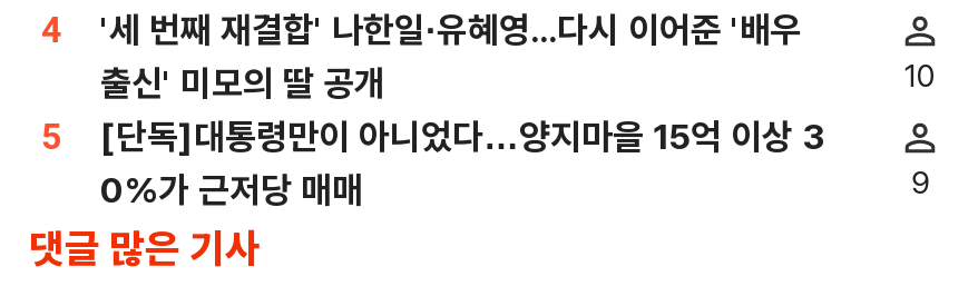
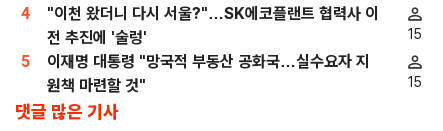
[100,9,936,105] '세 번째 재결합' 나한일·유혜영...다시 이어준 '배우 | 출신' 미모의 딸 공개 | 10 -> [47,4,422,47] "이천 왔더니 다시 서울?"…SK에코플랜트 협력사 이 | 전 추진에 '술렁' | 15
[100,116,930,211] [단독]대통령만이 아니었다…양지마을 15억 이상 3 | 0%가 근저당 매매 | 9 -> [47,52,422,95] 이재명 대통령 "망국적 부동산 공화국…실수요자 지 | 원책 마련할 것" | 15

